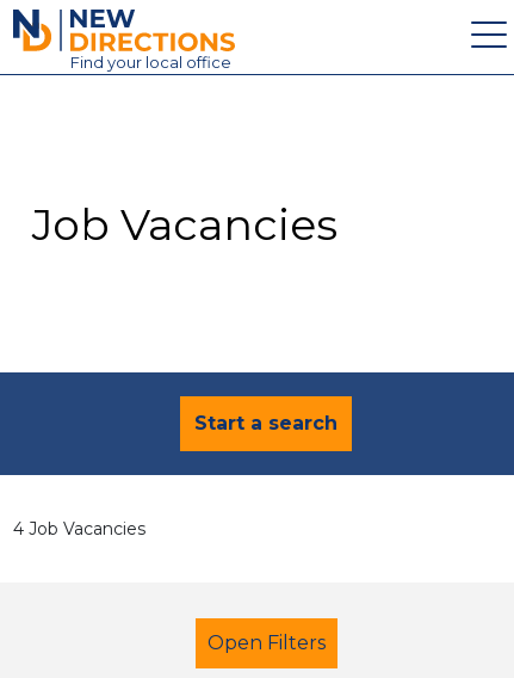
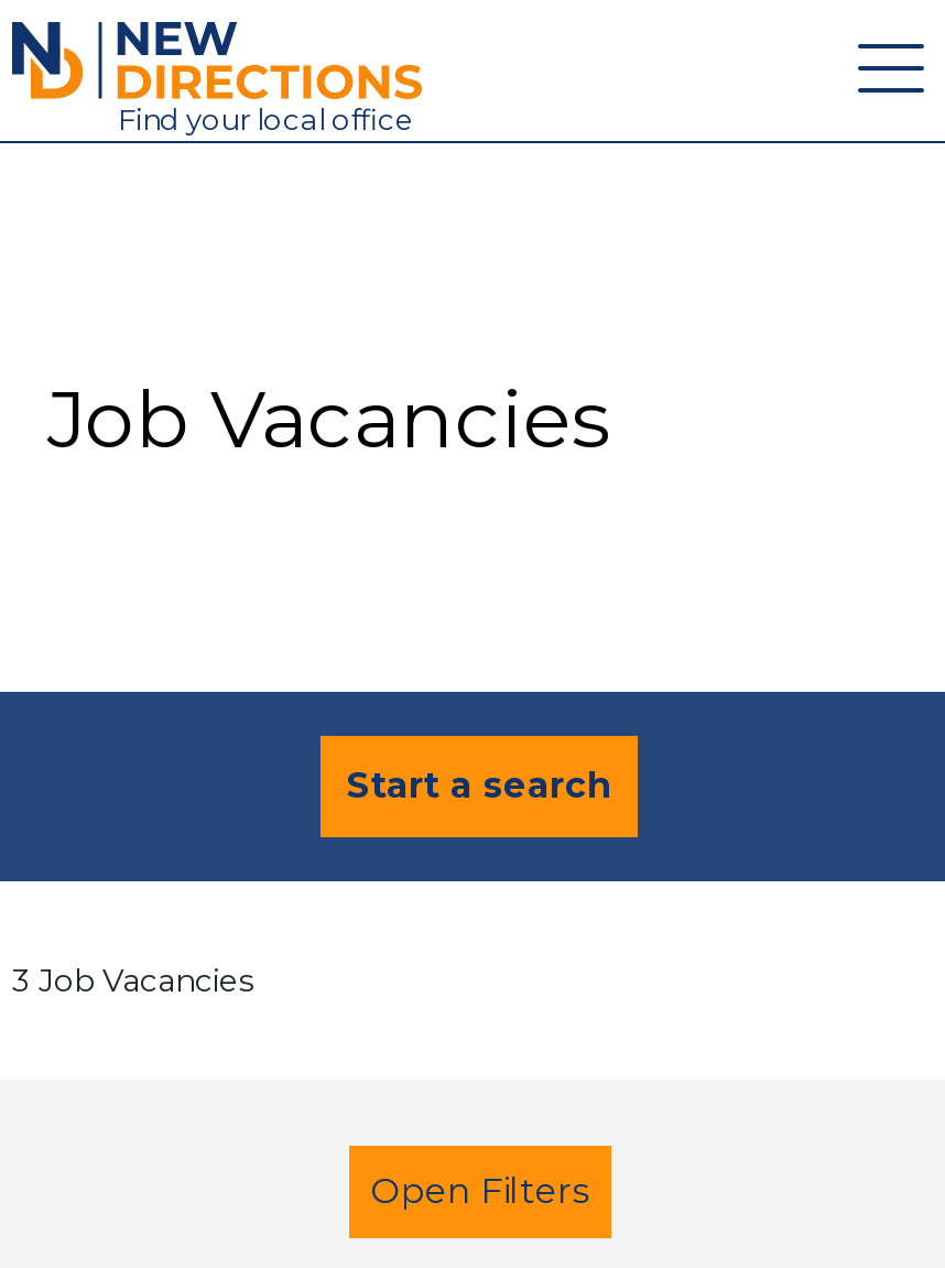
[13,518,145,540] 4 Job Vacancies -> [12,961,254,1000] 3 Job Vacancies

